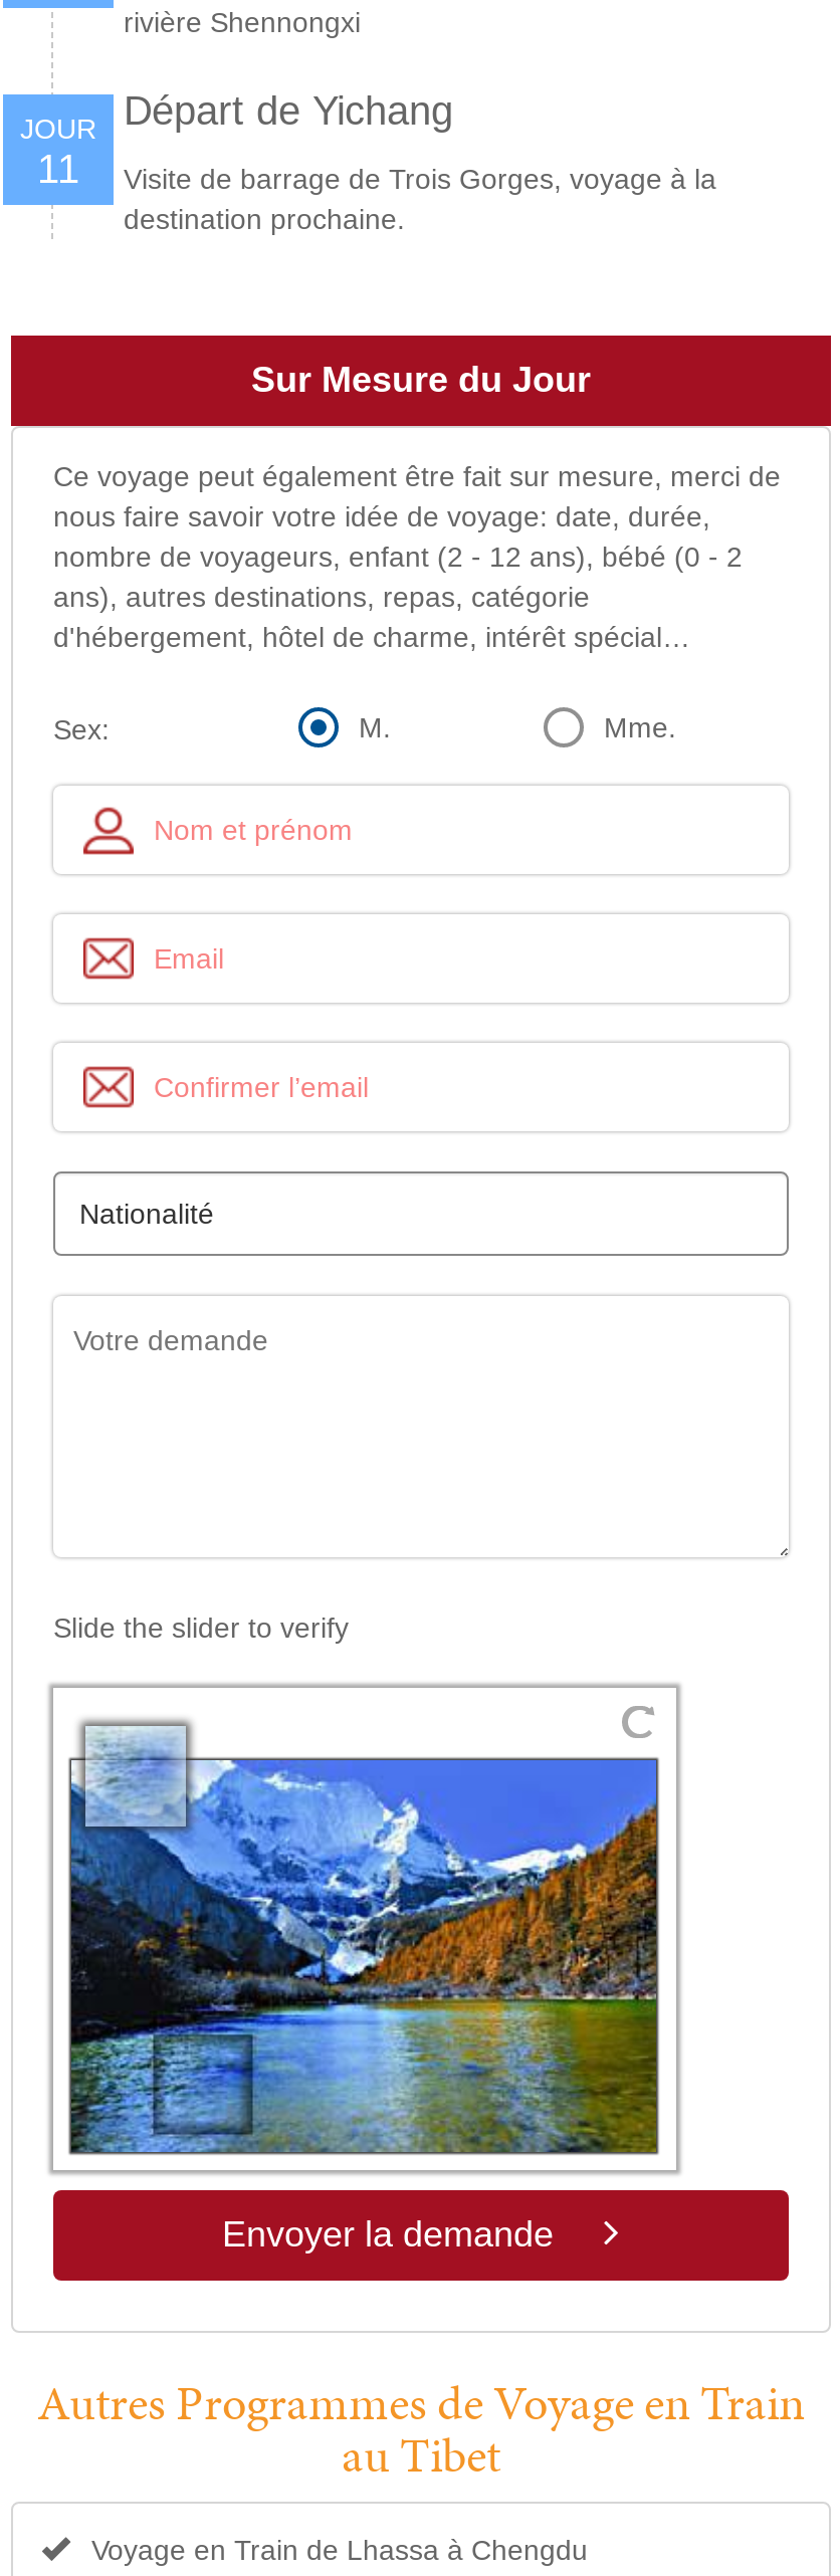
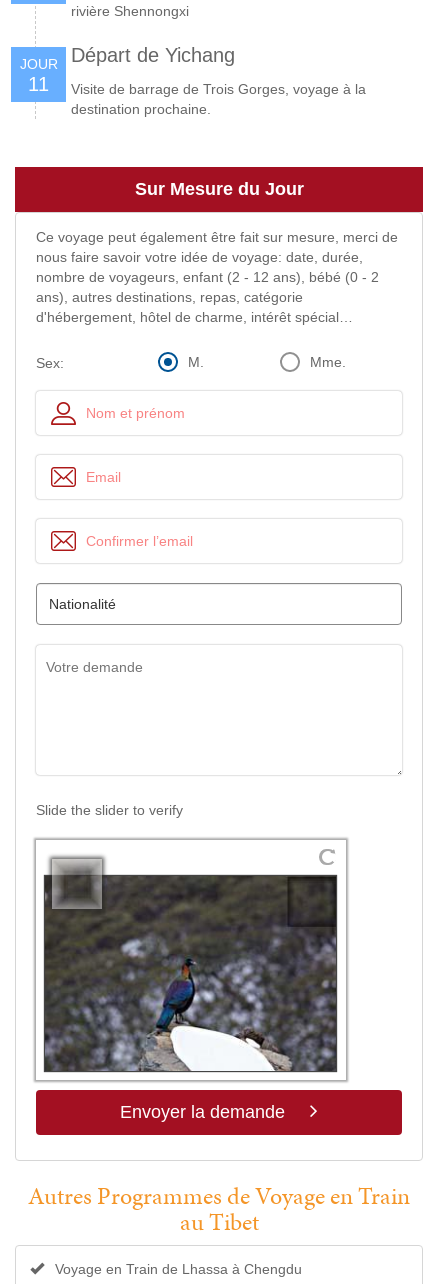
[69,1728,658,2154] [image] -> [44,861,337,1072] [image]

